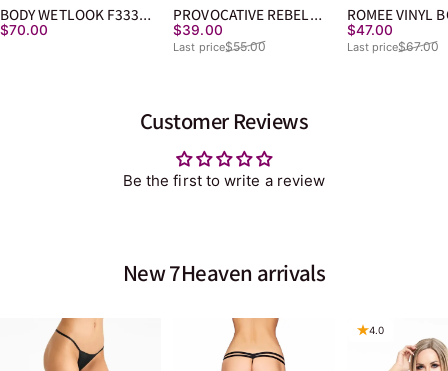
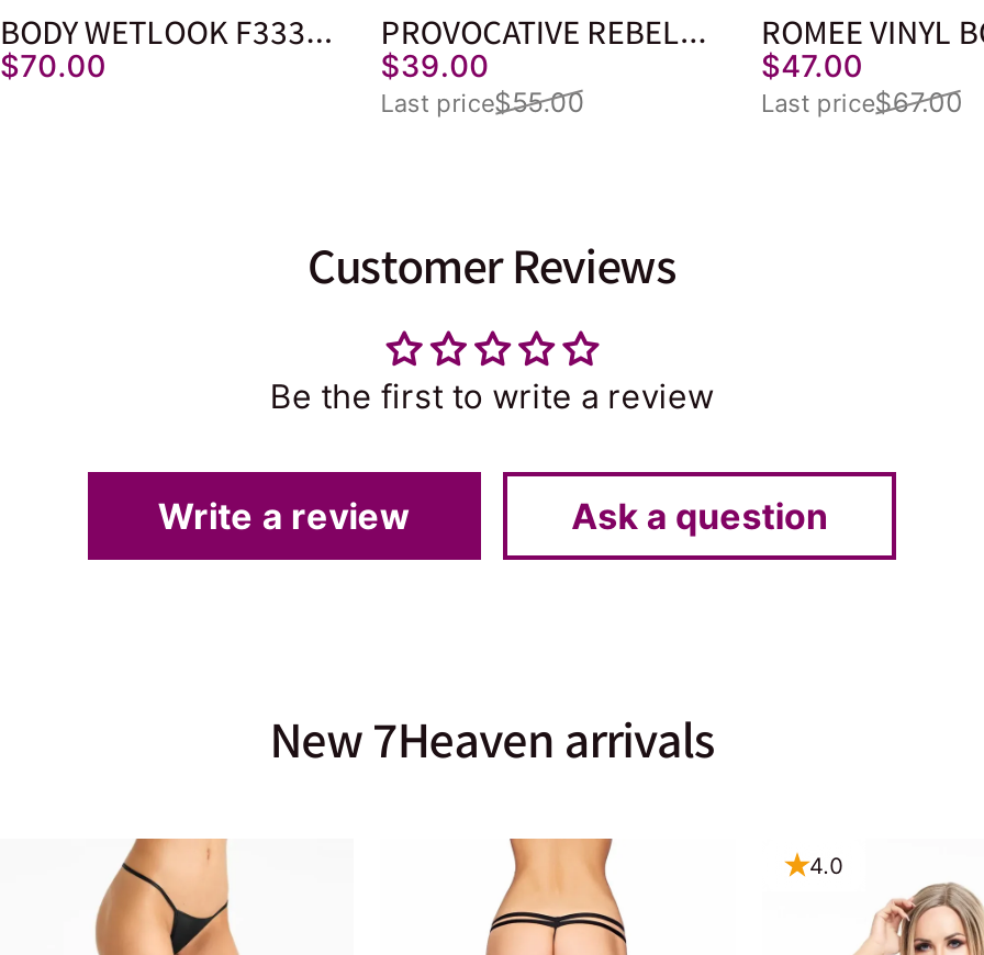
none -> [158,493,828,537] Write a review | Ask a question

